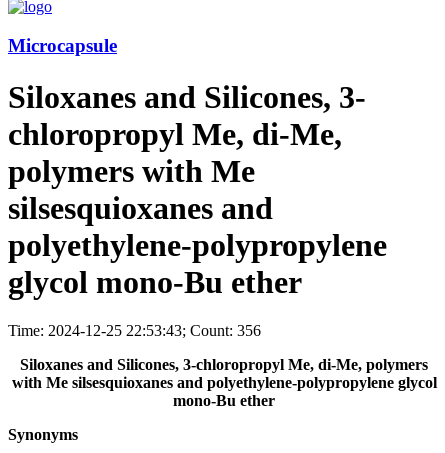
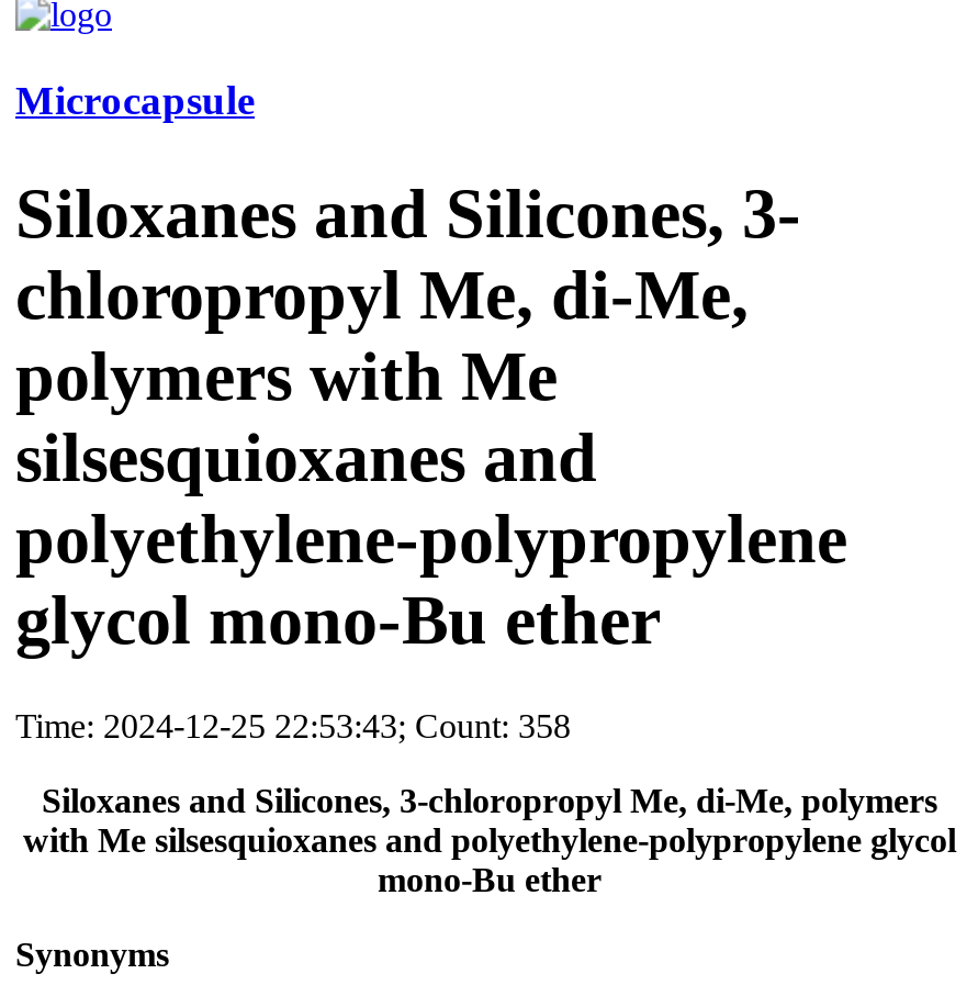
[8,322,261,339] Time: 2024-12-25 22:53:43; Count: 356 -> [15,707,571,745] Time: 2024-12-25 22:53:43; Count: 358

